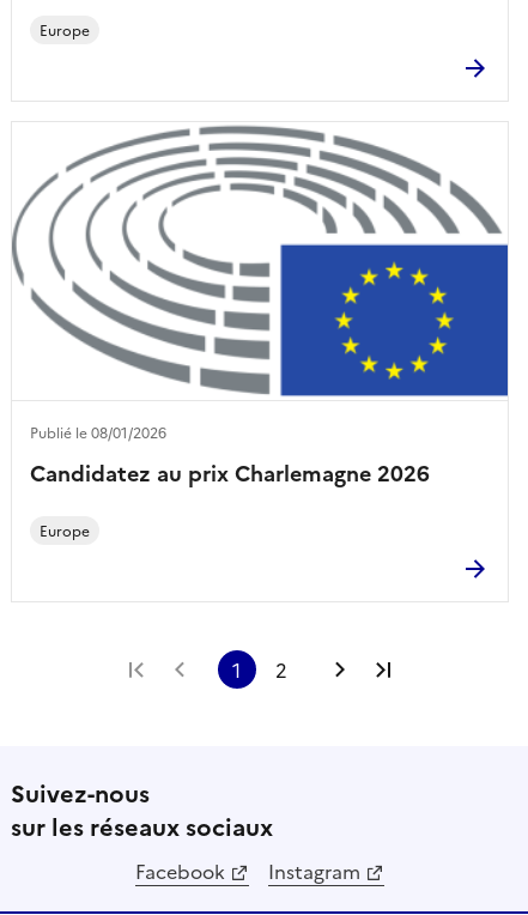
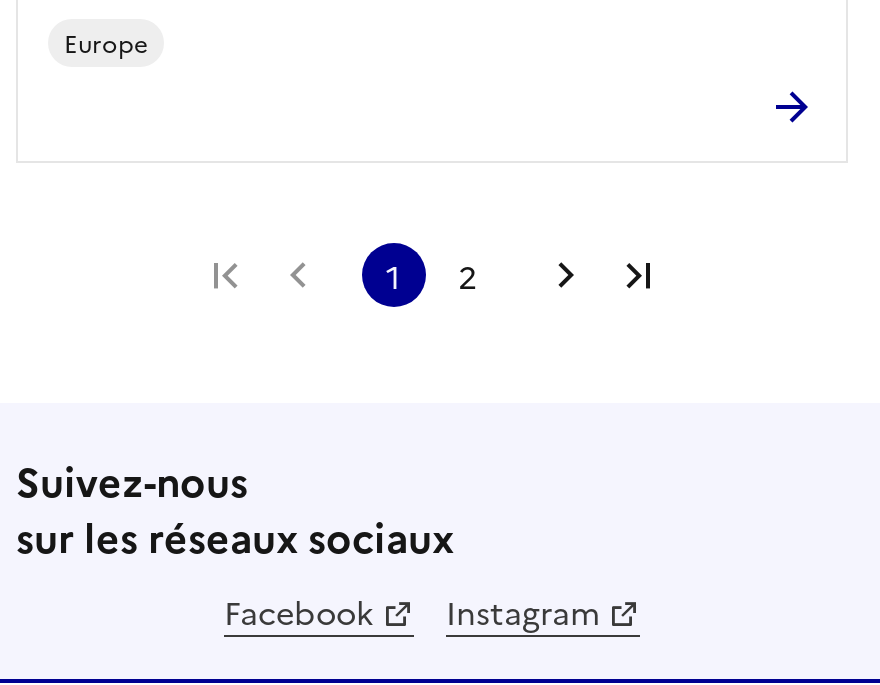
[11,125,509,442] [image] | Publié le 08/01/2026 -> none
[30,458,430,541] Candidatez au prix Charlemagne 2026 | Europe -> none

